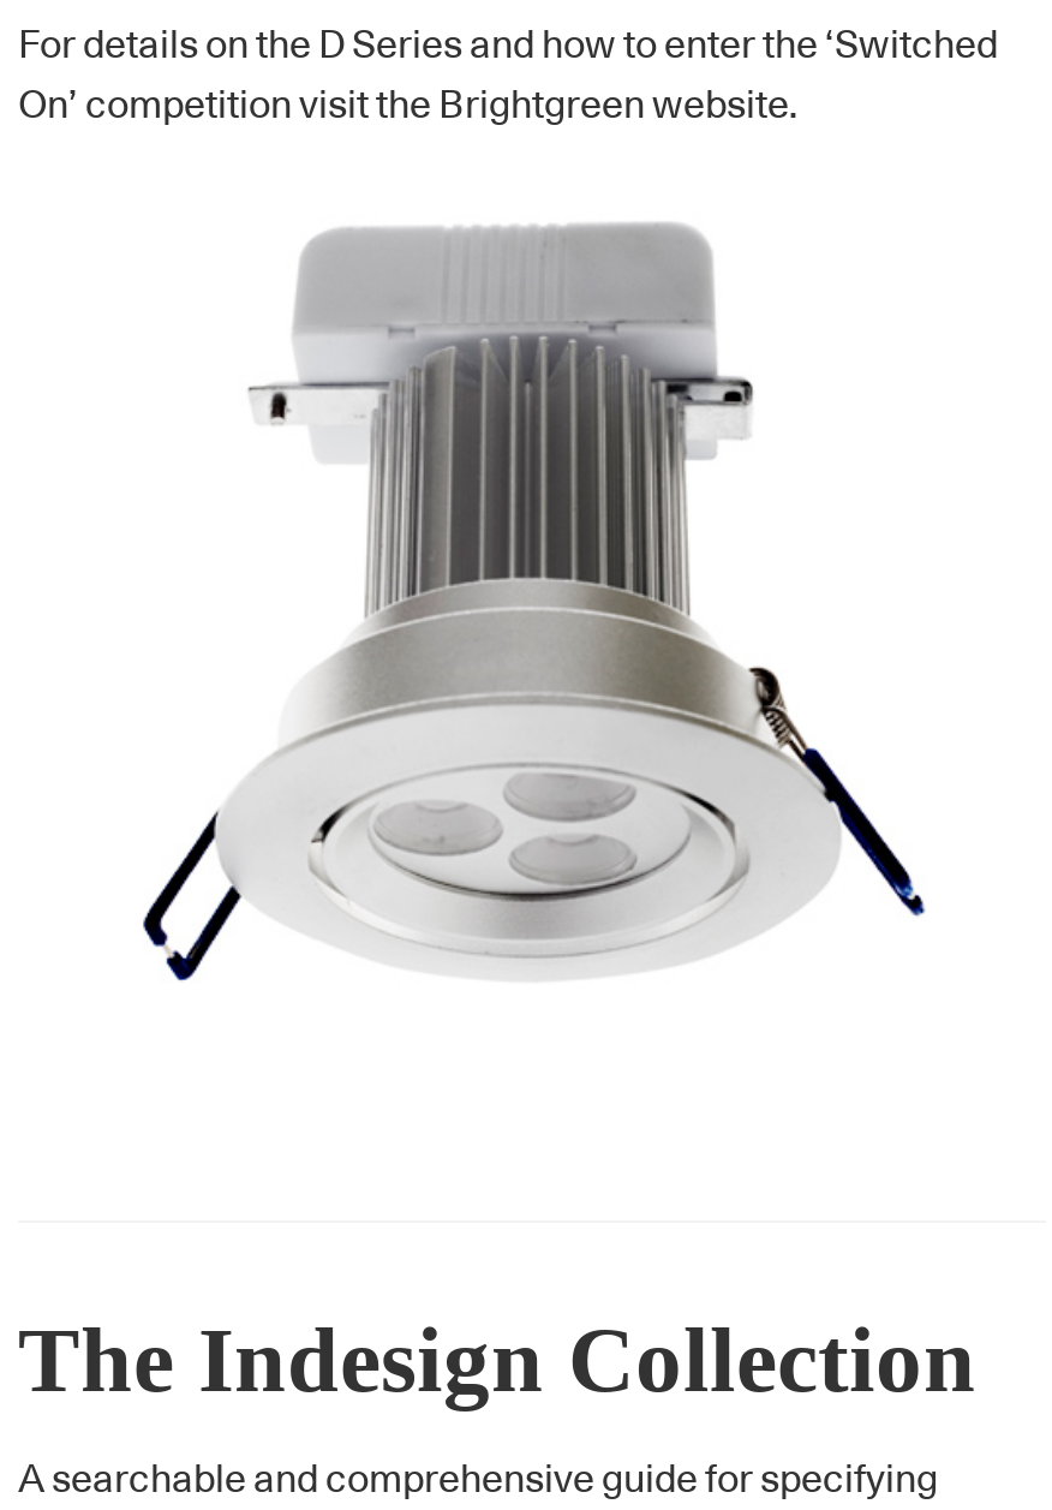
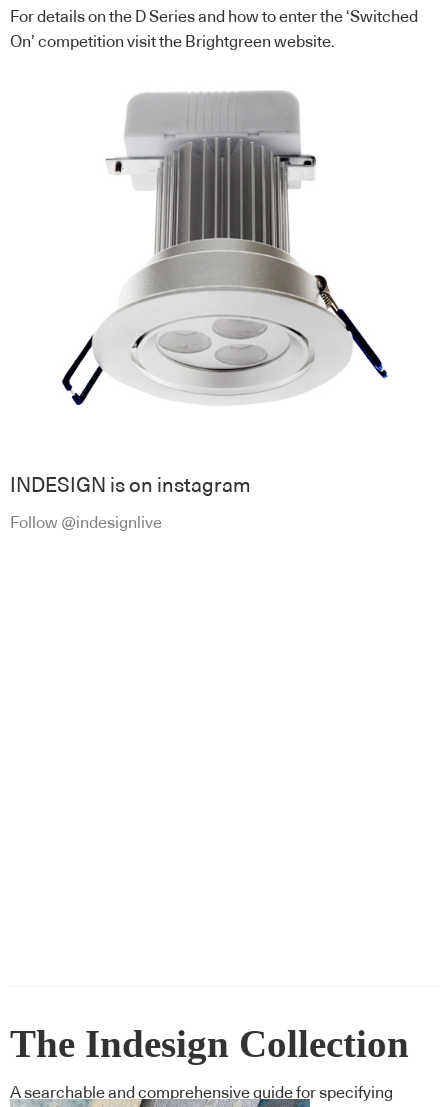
none -> [10,476,251,531] INDESIGN is on instagram | Follow @indesignlive

